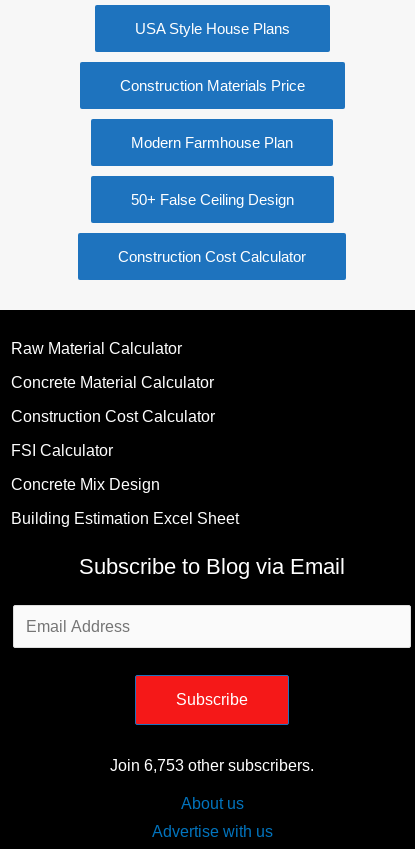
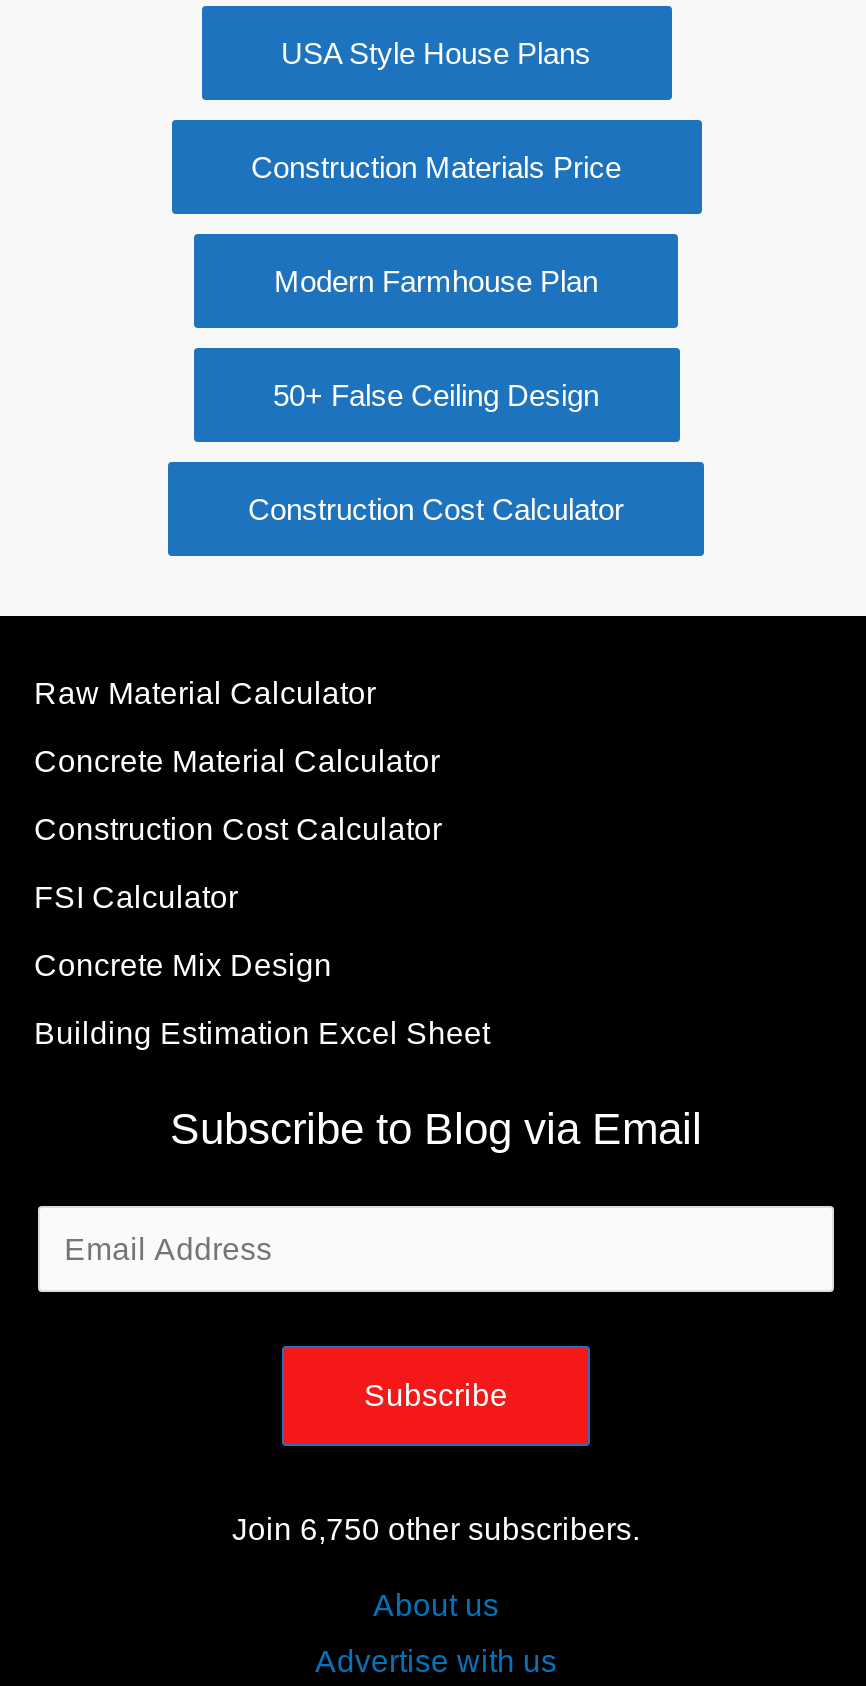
[110,757,314,774] Join 6,753 other subscribers. -> [232,1511,640,1545] Join 6,750 other subscribers.

